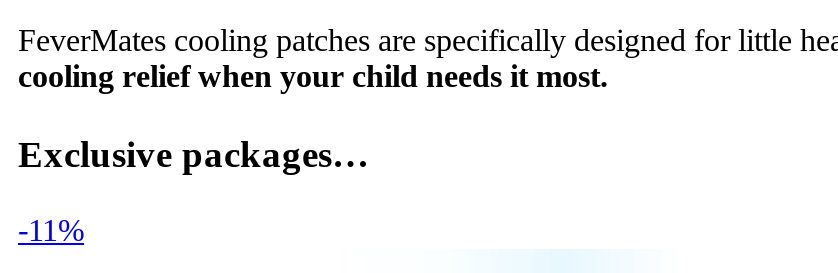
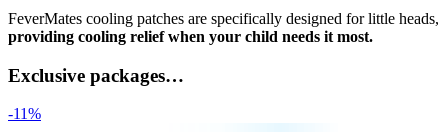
[18,59,616,93] cooling relief when your child needs it most. -> [8,28,377,45] providing cooling relief when your child needs it most.

